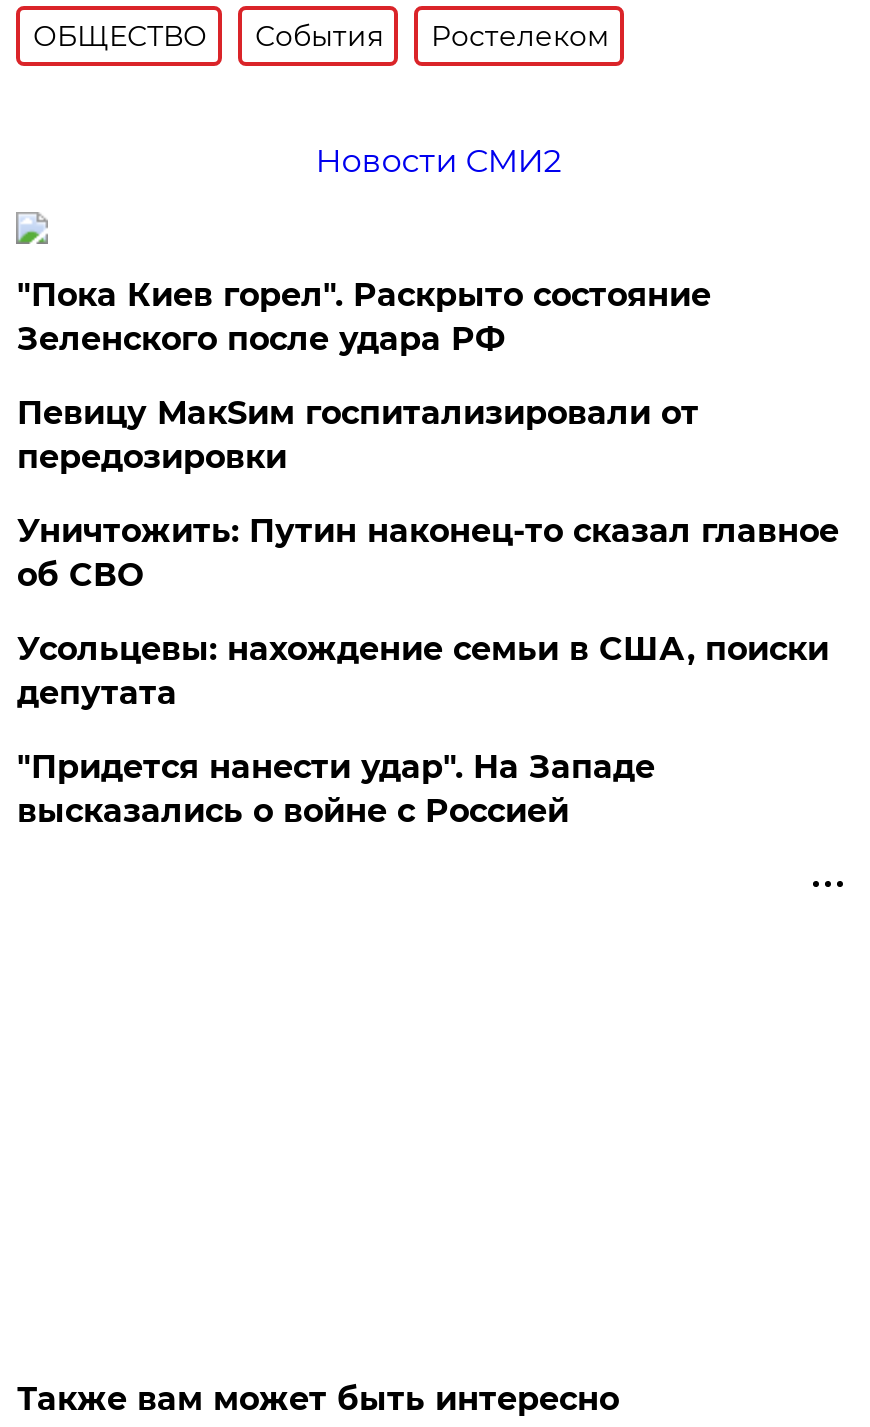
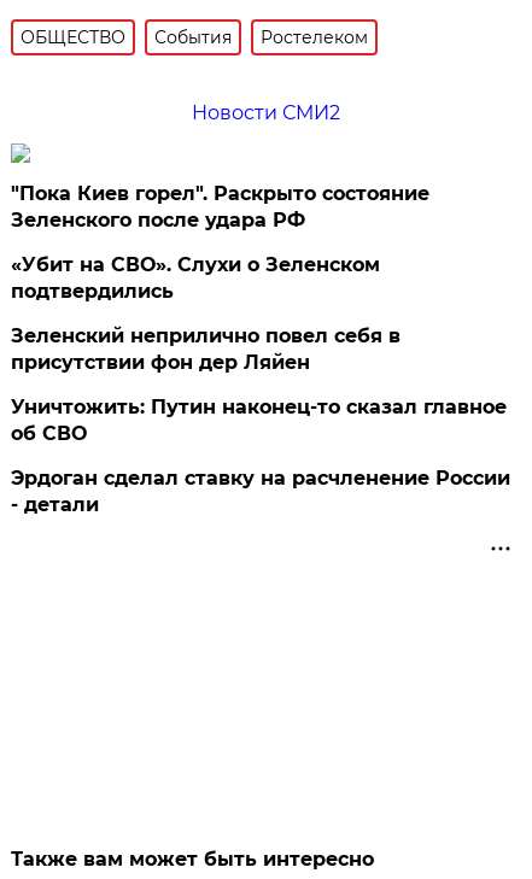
[17,394,699,476] Певицу МакSим госпитализировали от | передозировки -> [11,253,401,374] «Убит на СВО». Слухи о Зеленском | подтвердились | Зеленский неприлично повел cебя в | присутствии фон дер Ляйен
moved [17,512,839,594] -> [11,395,507,445]: Уничтожить: Путин наконец-то сказал главное | об СВО
[17,630,829,830] Усольцевы: нахождение семьи в США, поиски | депутата | "Придется нанести удар". На Западе | высказались о войне с Россией -> [11,467,511,516] Эрдоган сделал ставку на расчленение России | - детали

